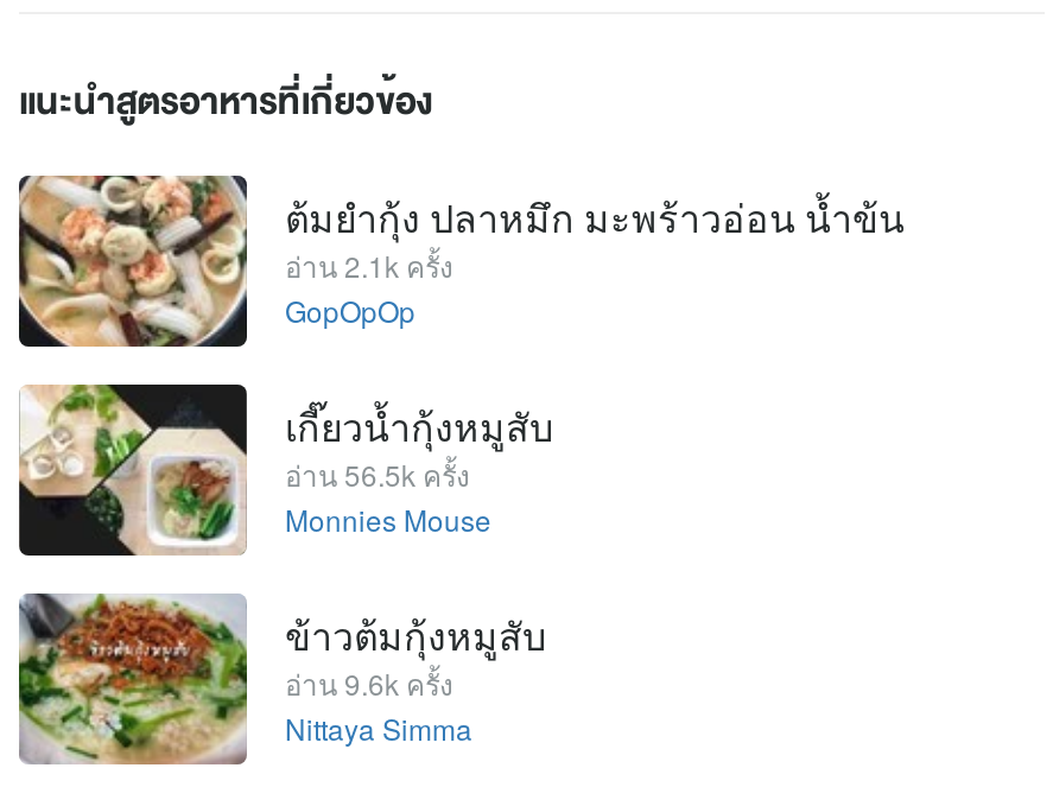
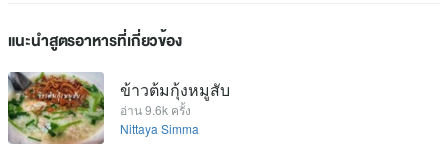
[19,173,905,538] [image] | ต้มยำกุ้ง ปลาหมึก มะพร้าวอ่อน น้ำข้น | อ่าน 2.1k ครั้ง | GopOpOp | เกี๊ยวน้ำกุ้งหมูสับ | อ่าน 56.5k ครั้ง | Monnies Mouse -> none
[17,382,249,558] [image] -> none

